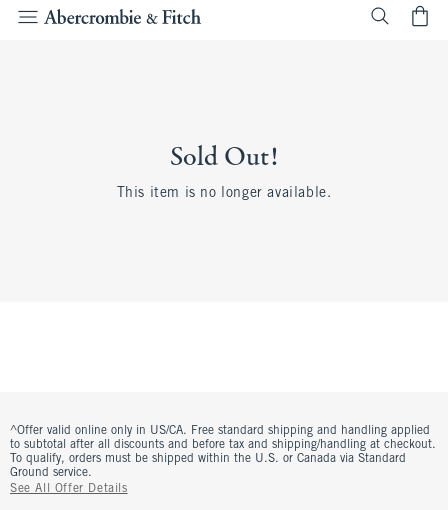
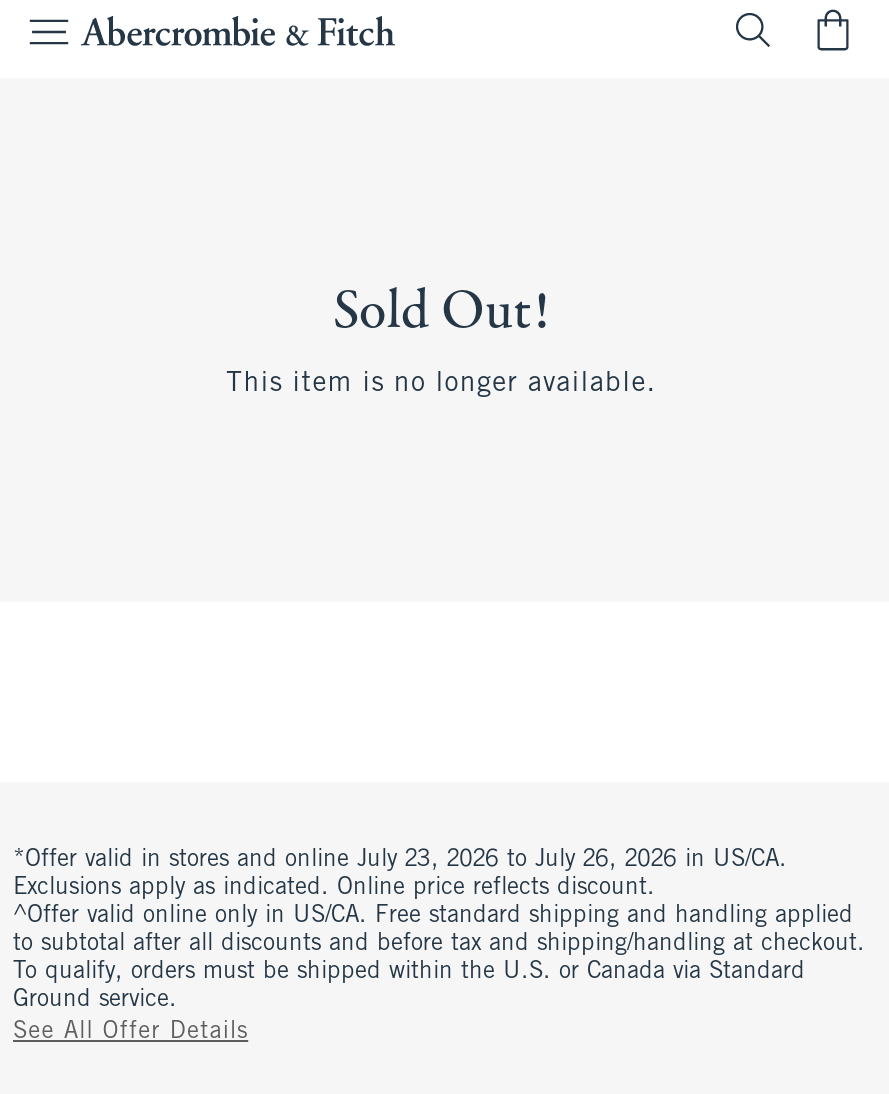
none -> [13,848,787,900] *Offer valid in stores and online July 23, 2026 to July 26, 2026 in US/CA. | Exclusions apply as indicated. Online price reflects discount.

